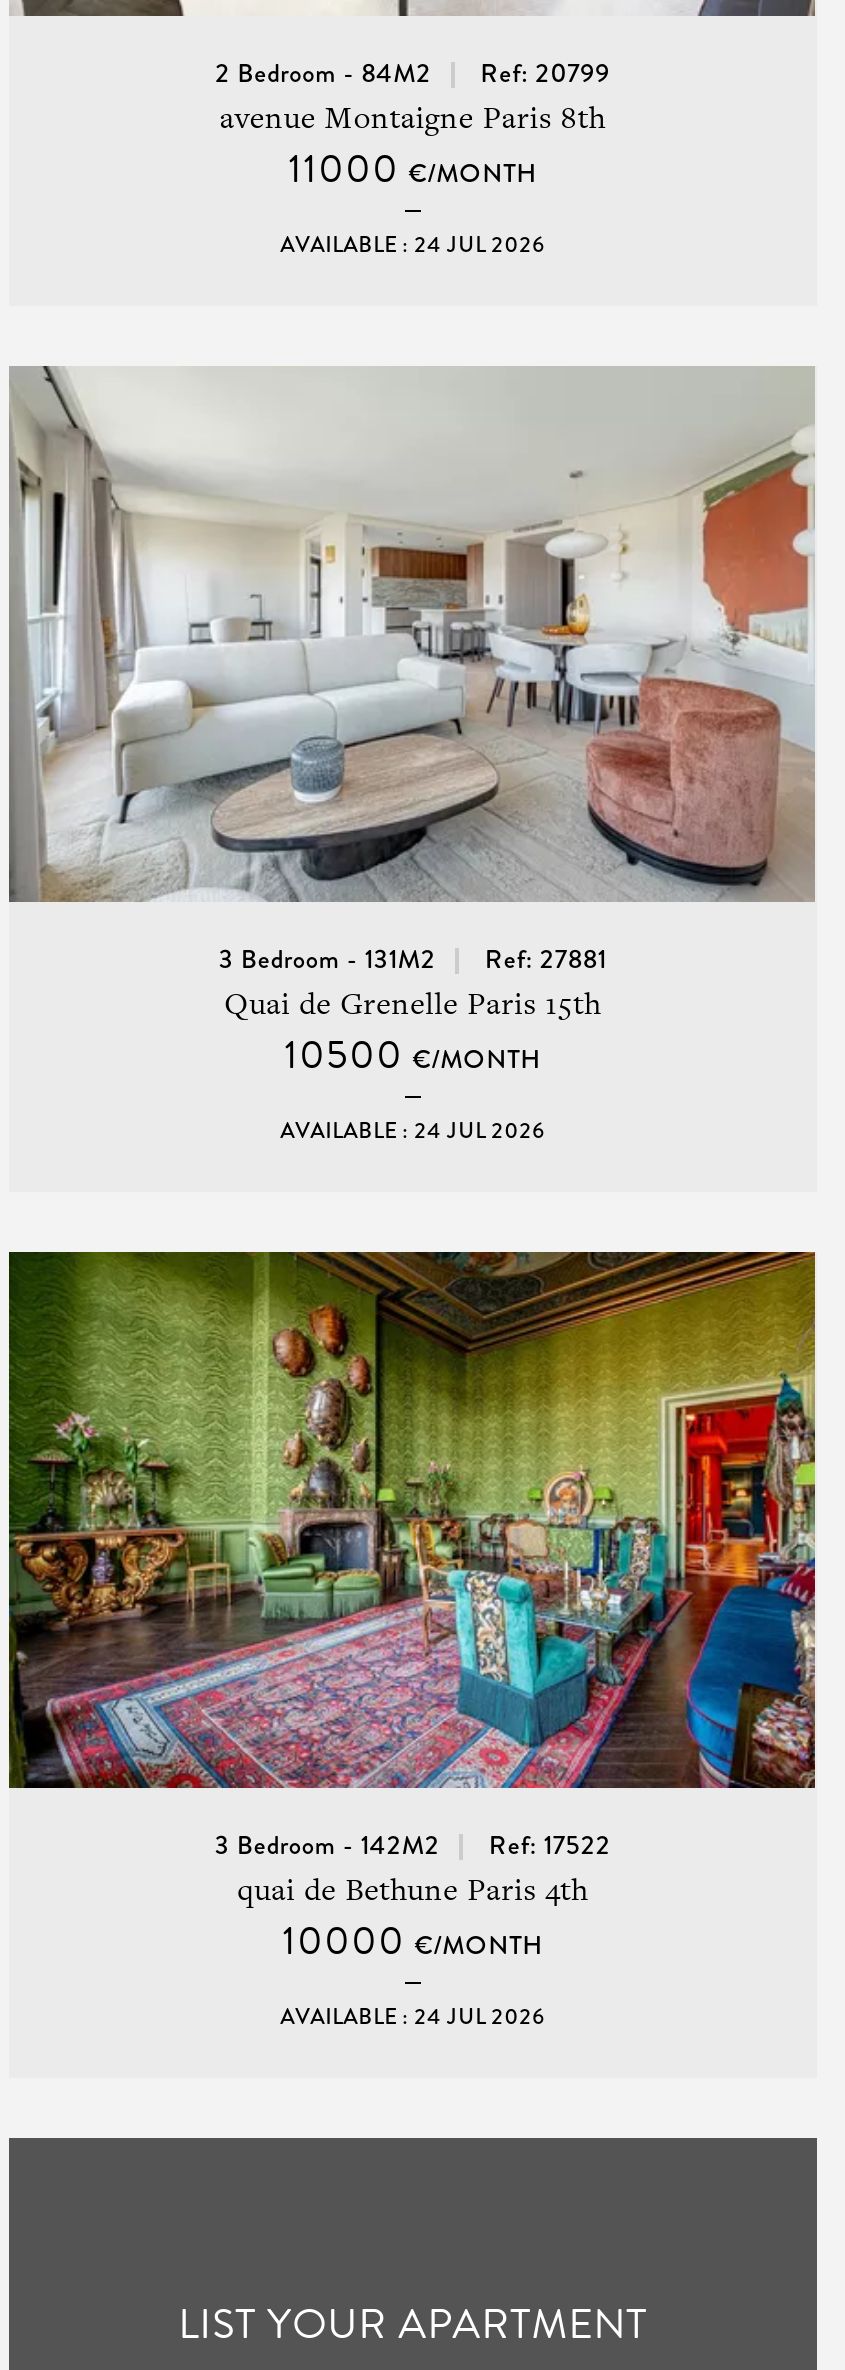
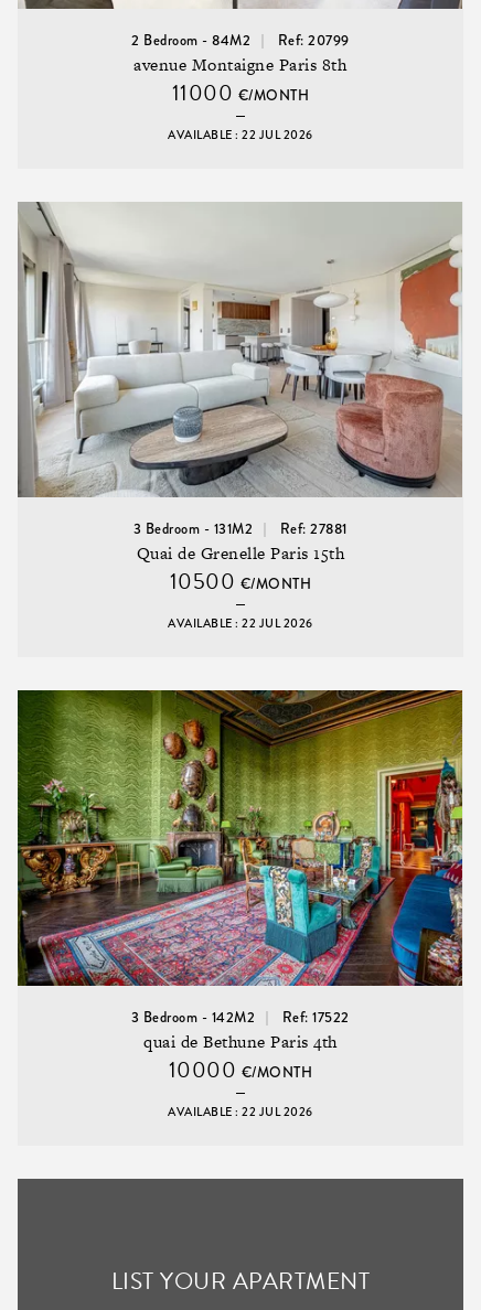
[280,229,545,259] AVAILABLE : 24 JUL 2026 -> [168,126,313,143] AVAILABLE : 22 JUL 2026
[280,1115,545,1145] AVAILABLE : 24 JUL 2026 -> [168,615,313,631] AVAILABLE : 22 JUL 2026
[280,2001,545,2031] AVAILABLE : 24 JUL 2026 -> [168,1103,313,1120] AVAILABLE : 22 JUL 2026

